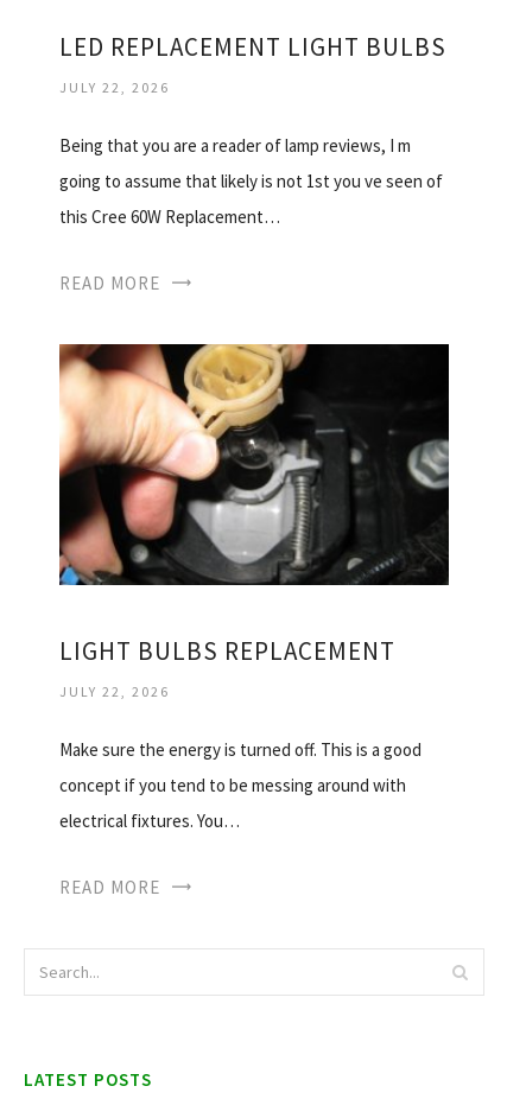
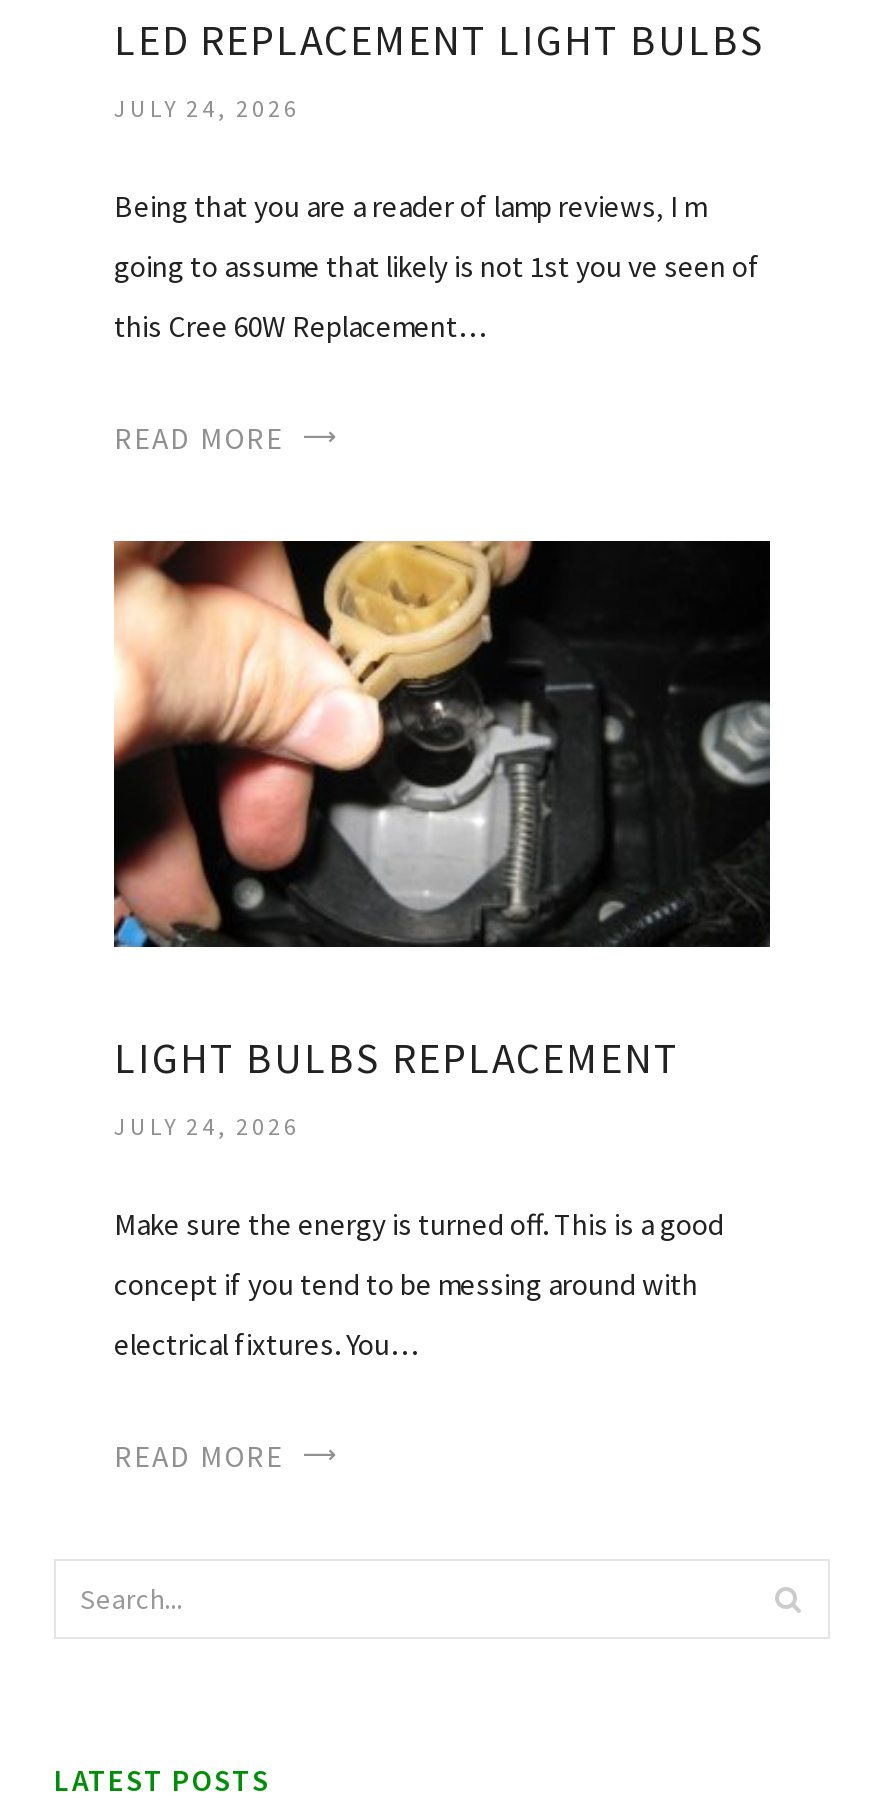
[59,78,170,96] JULY 22, 2026 -> [114,93,300,123] JULY 24, 2026
[59,683,170,701] JULY 22, 2026 -> [114,1112,300,1142] JULY 24, 2026

